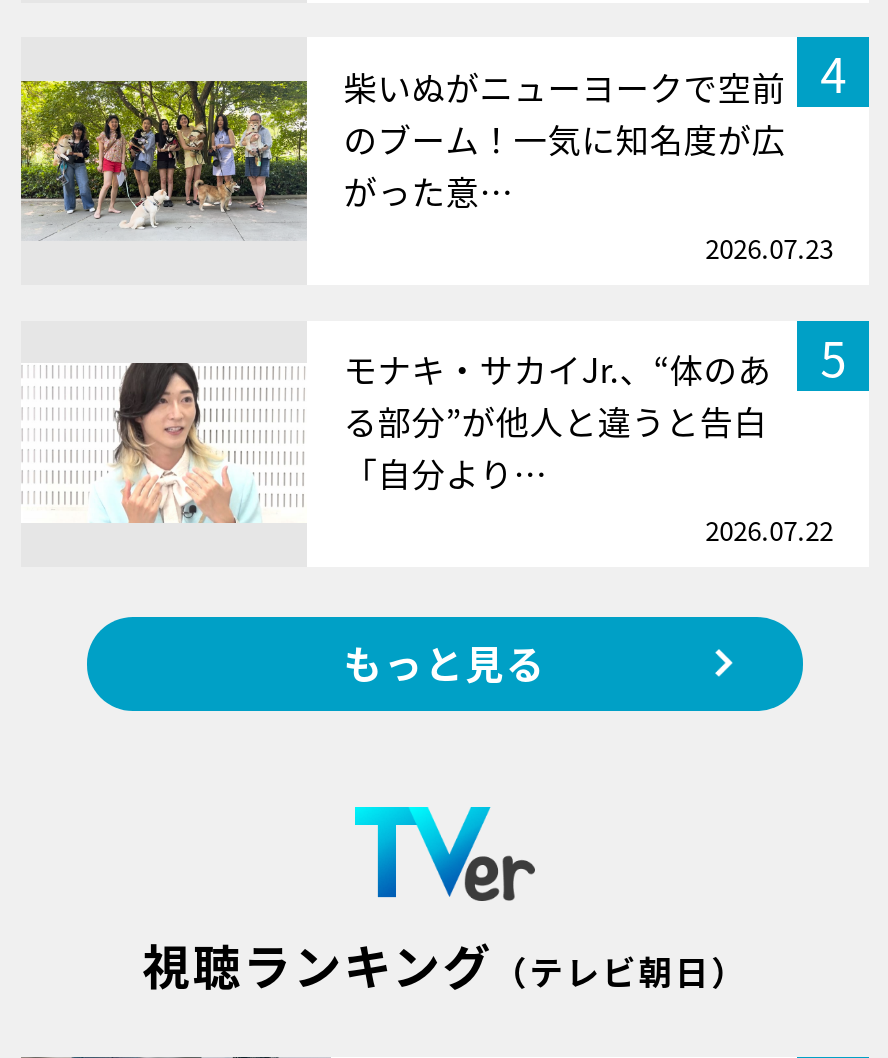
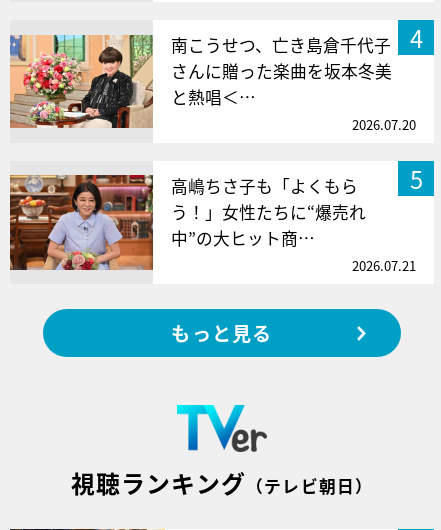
[19,64,833,266] [image] | 柴いぬがニューヨークで空前 | のブーム！一気に知名度が広 | がった意… | 2026.07.23 -> [9,33,416,134] [image] | 南こうせつ、亡き島倉千代子 | さんに贈った楽曲を坂本冬美 | と熱唱＜… | 2026.07.20
[21,346,833,549] [image] | モナキ・サカイJr.、“体のあ | る部分”が他人と違うと告白 | 「自分より… | 2026.07.22 -> [9,174,416,275] [image] | 高嶋ちさ子も「よくもら | う！」女性たちに“爆売れ | 中”の大ヒット商… | 2026.07.21

